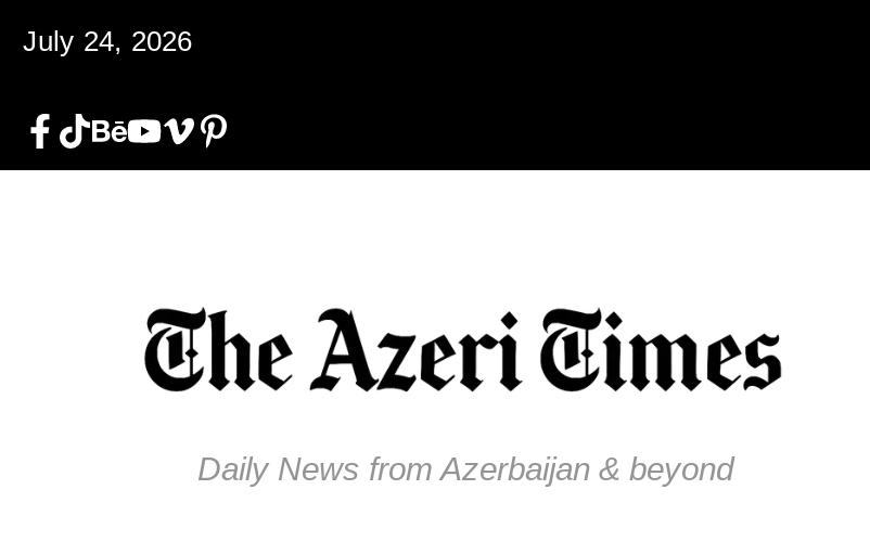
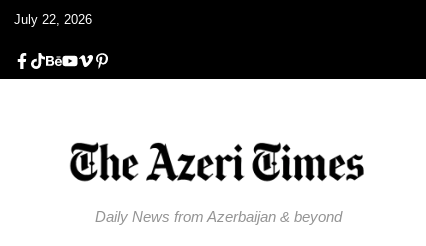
[23,25,192,57] July 24, 2026 -> [14,12,92,27] July 22, 2026

